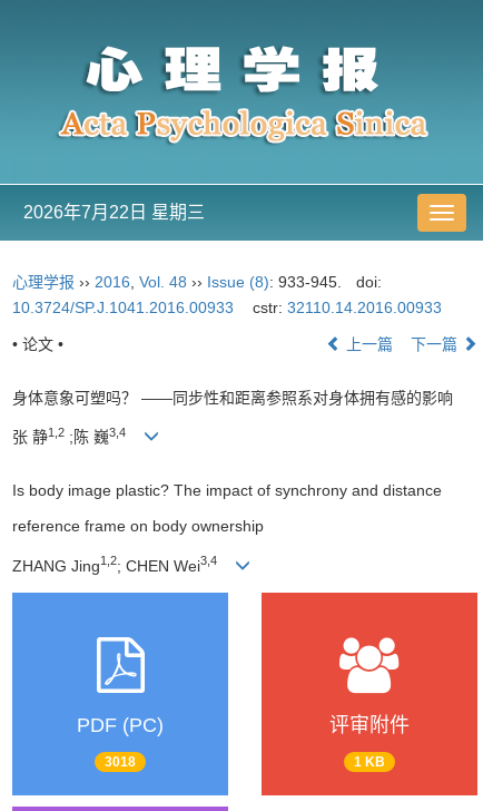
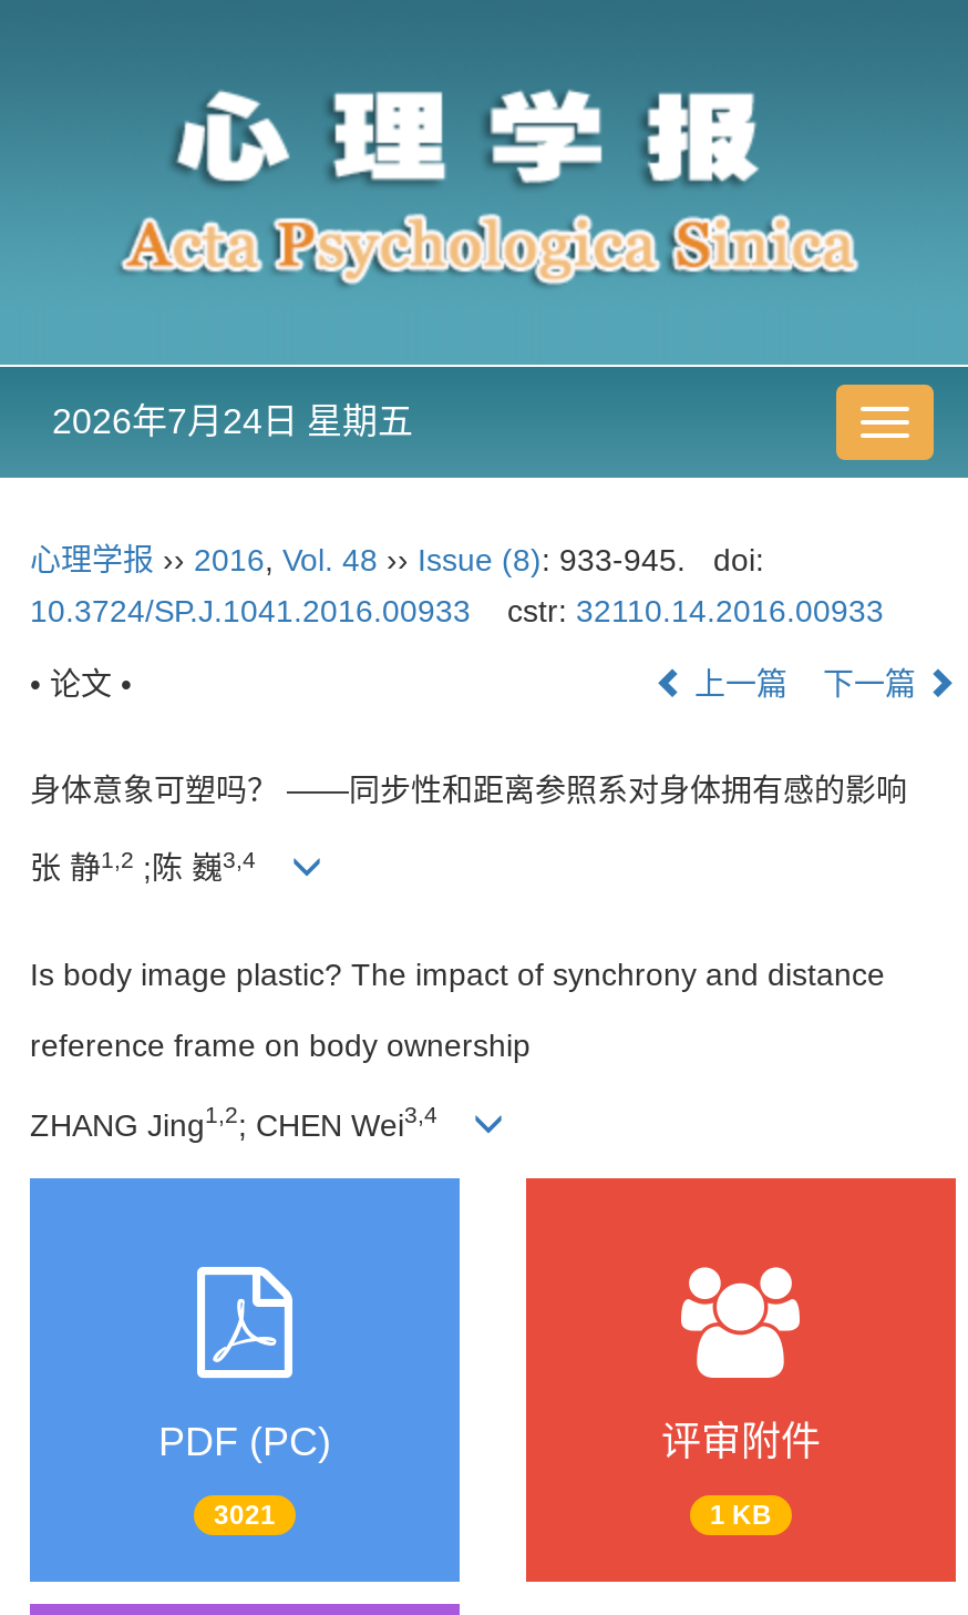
[23,203,205,222] 2026年7月22日 星期三 -> [52,402,413,440] 2026年7月24日 星期五
[105,754,136,769] 3018 -> [214,1499,276,1530] 3021

